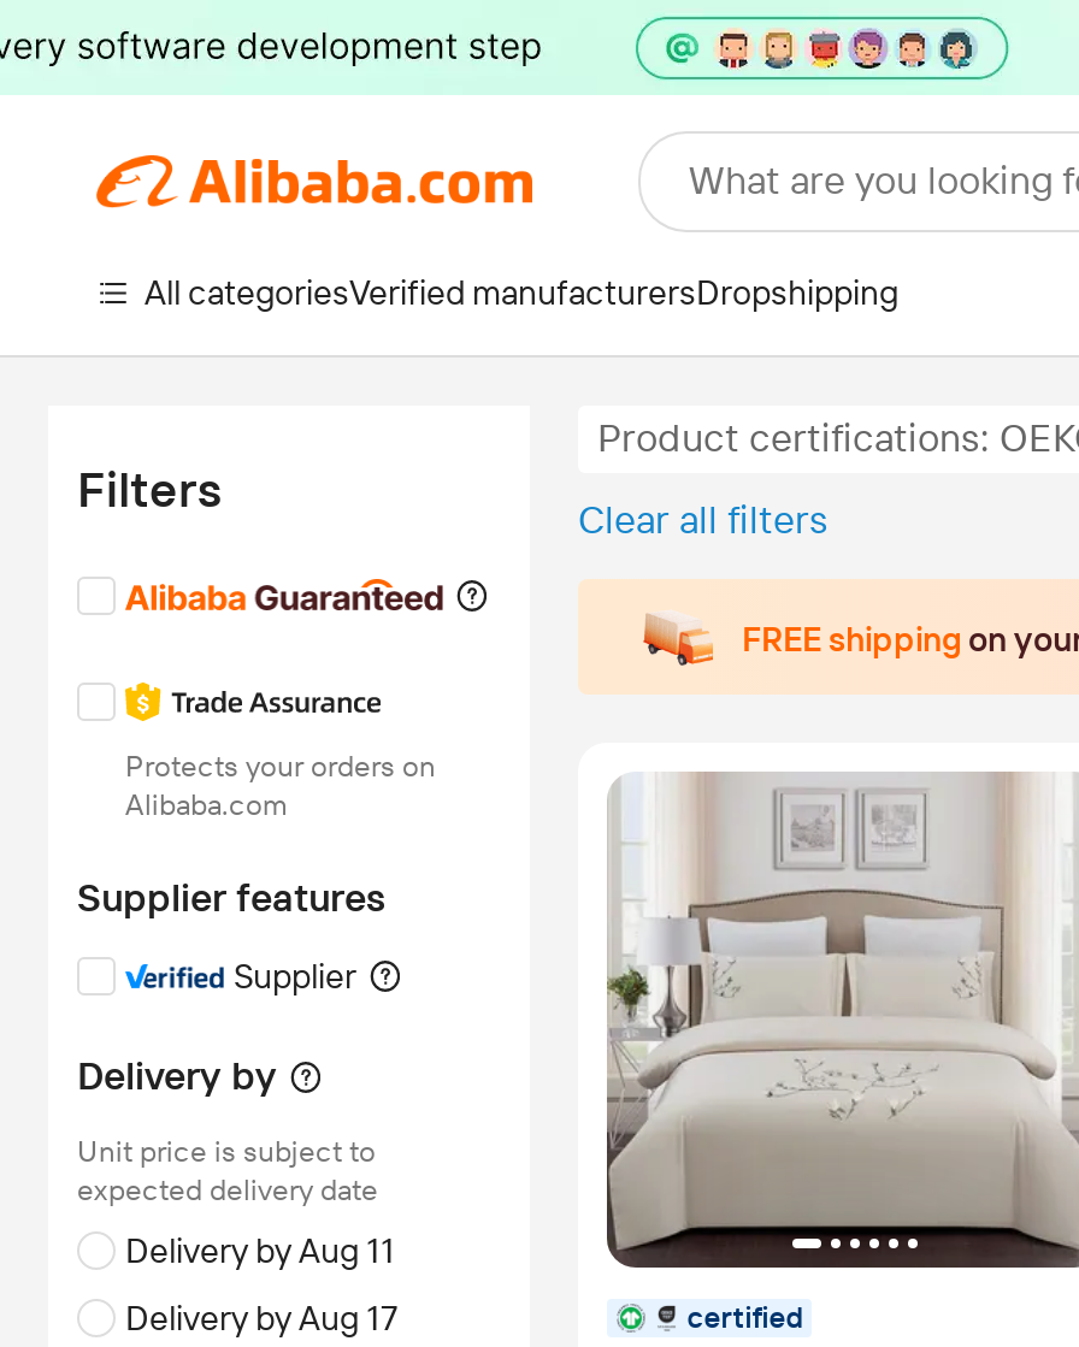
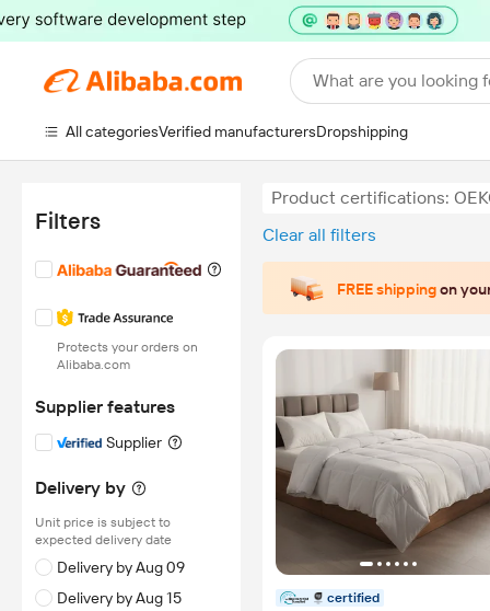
[605,772,1072,1270] [image] -> [275,349,487,575] [image]
[125,1231,395,1270] Delivery by Aug 11 -> [57,558,185,576] Delivery by Aug 09
[125,1299,397,1337] Delivery by Aug 17 -> [57,589,182,607] Delivery by Aug 15

